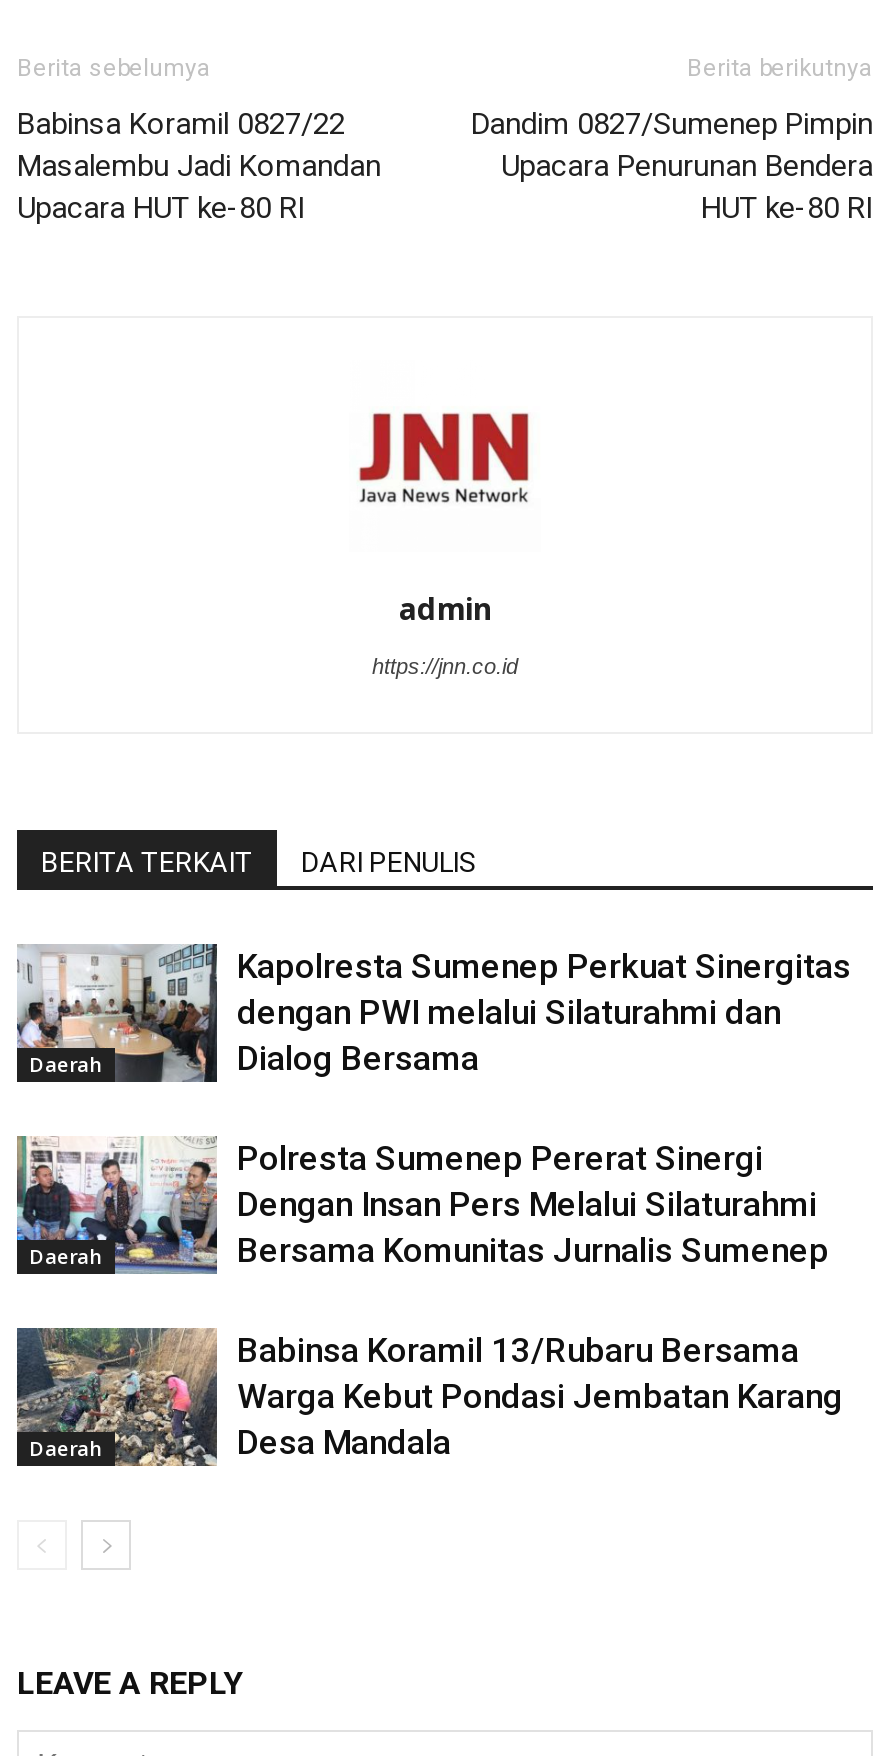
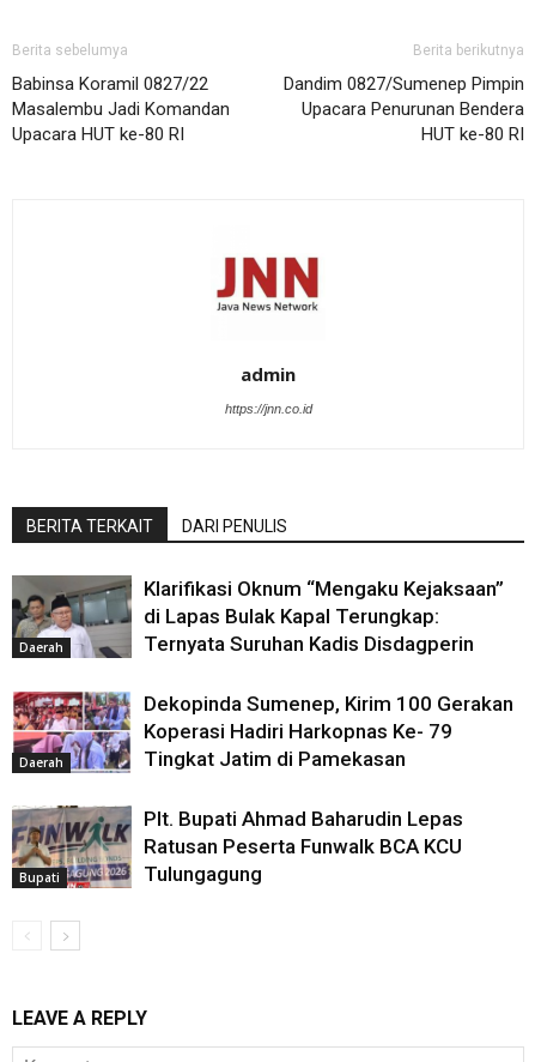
[15,944,851,1084] [image] | Kapolresta Sumenep Perkuat Sinergitas | dengan PWI melalui Silaturahmi dan | Dialog Bersama -> [11,575,504,659] [image] | Klarifikasi Oknum “Mengaku Kejaksaan” | di Lapas Bulak Kapal Terungkap: | Ternyata Suruhan Kadis Disdagperin
[15,1134,829,1274] [image] | Polresta Sumenep Pererat Sinergi | Dengan Insan Pers Melalui Silaturahmi | Bersama Komunitas Jurnalis Sumenep -> [12,690,513,773] [image] | Dekopinda Sumenep, Kirim 100 Gerakan | Koperasi Hadiri Harkopnas Ke- 79 | Tingkat Jatim di Pamekasan
[15,1326,209,1466] [image] | Daerah -> [11,805,127,889] [image] | Bupati
[237,1330,843,1462] Babinsa Koramil 13/Rubaru Bersama | Warga Kebut Pondasi Jembatan Karang | Desa Mandala -> [144,807,463,886] Plt. Bupati Ahmad Baharudin Lepas | Ratusan Peserta Funwalk BCA KCU | Tulungagung

